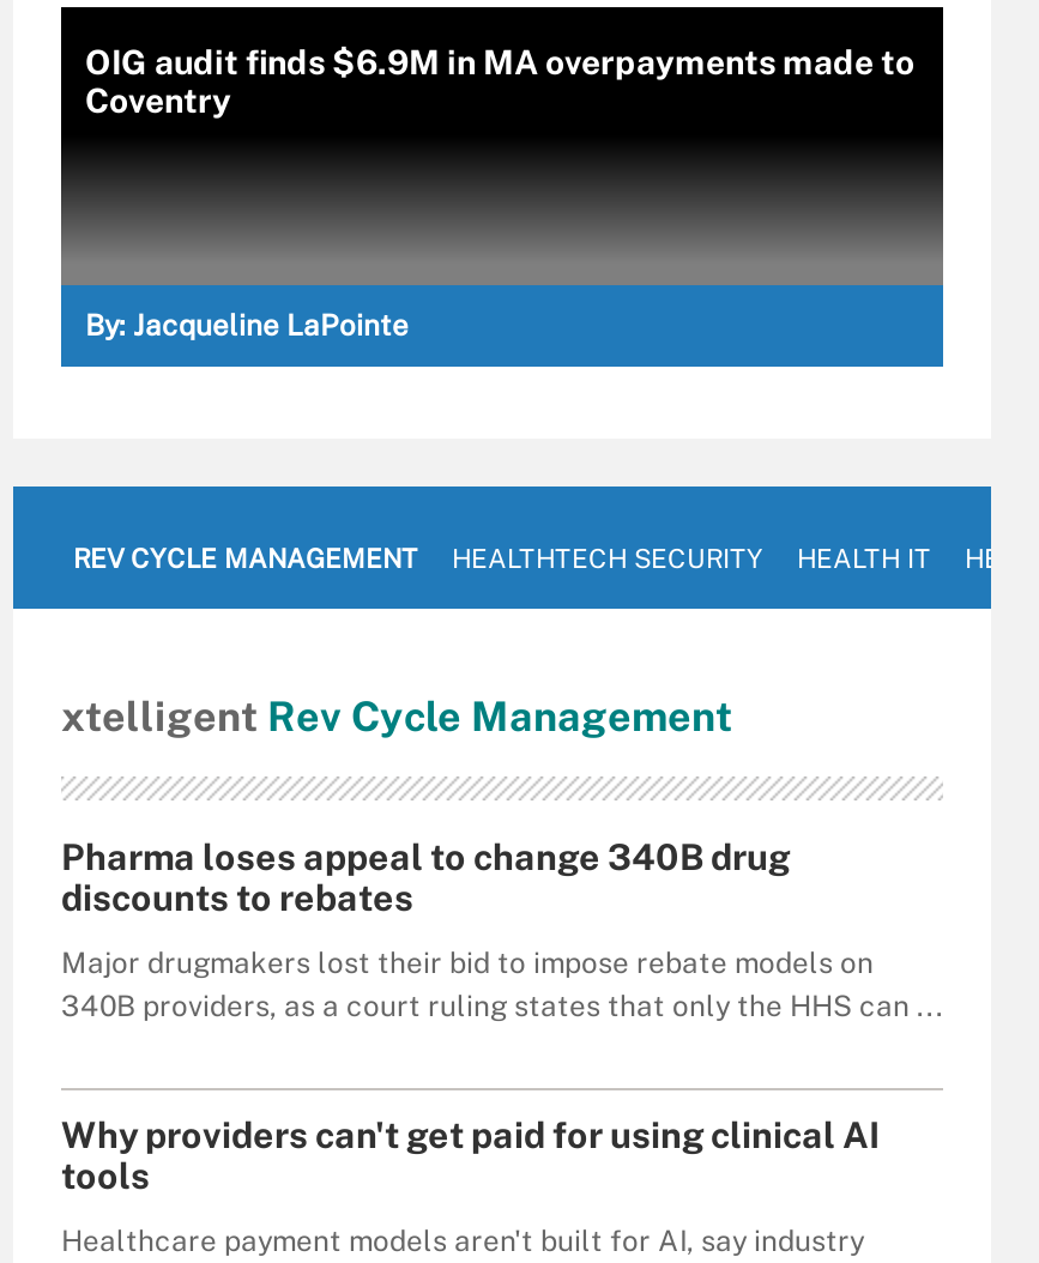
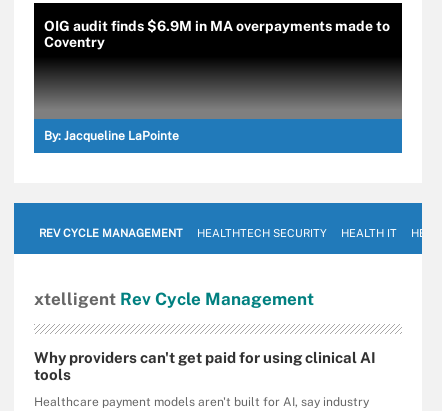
[61,835,943,1022] Pharma loses appeal to change 340B drug | discounts to rebates | Major drugmakers lost their bid to impose rebate models on | 340B providers, as a court ruling states that only the HHS can ... -> none

